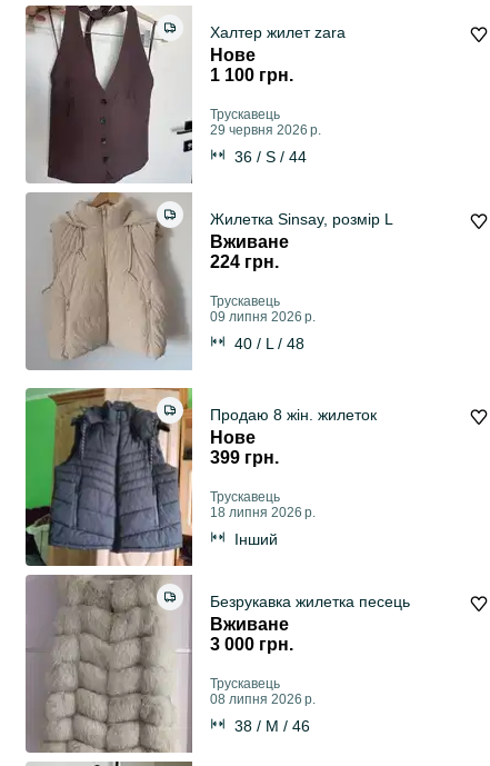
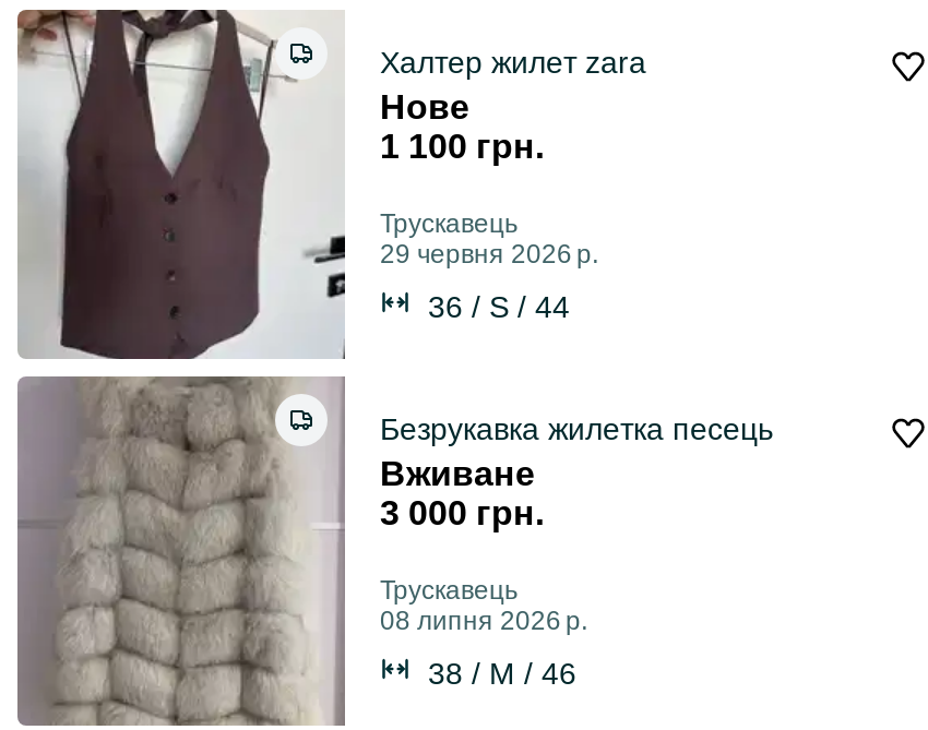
[28,192,393,370] [image] | Жилетка Sinsay, розмір L | Вживане | 224 грн. | Трускавець | 09 липня 2026 р. | 40 / L / 48 -> none
[24,387,377,567] [image] | Продаю 8 жін. жилеток | Нове | 399 грн. | Трускавець | 18 липня 2026 р. | Інший -> none

